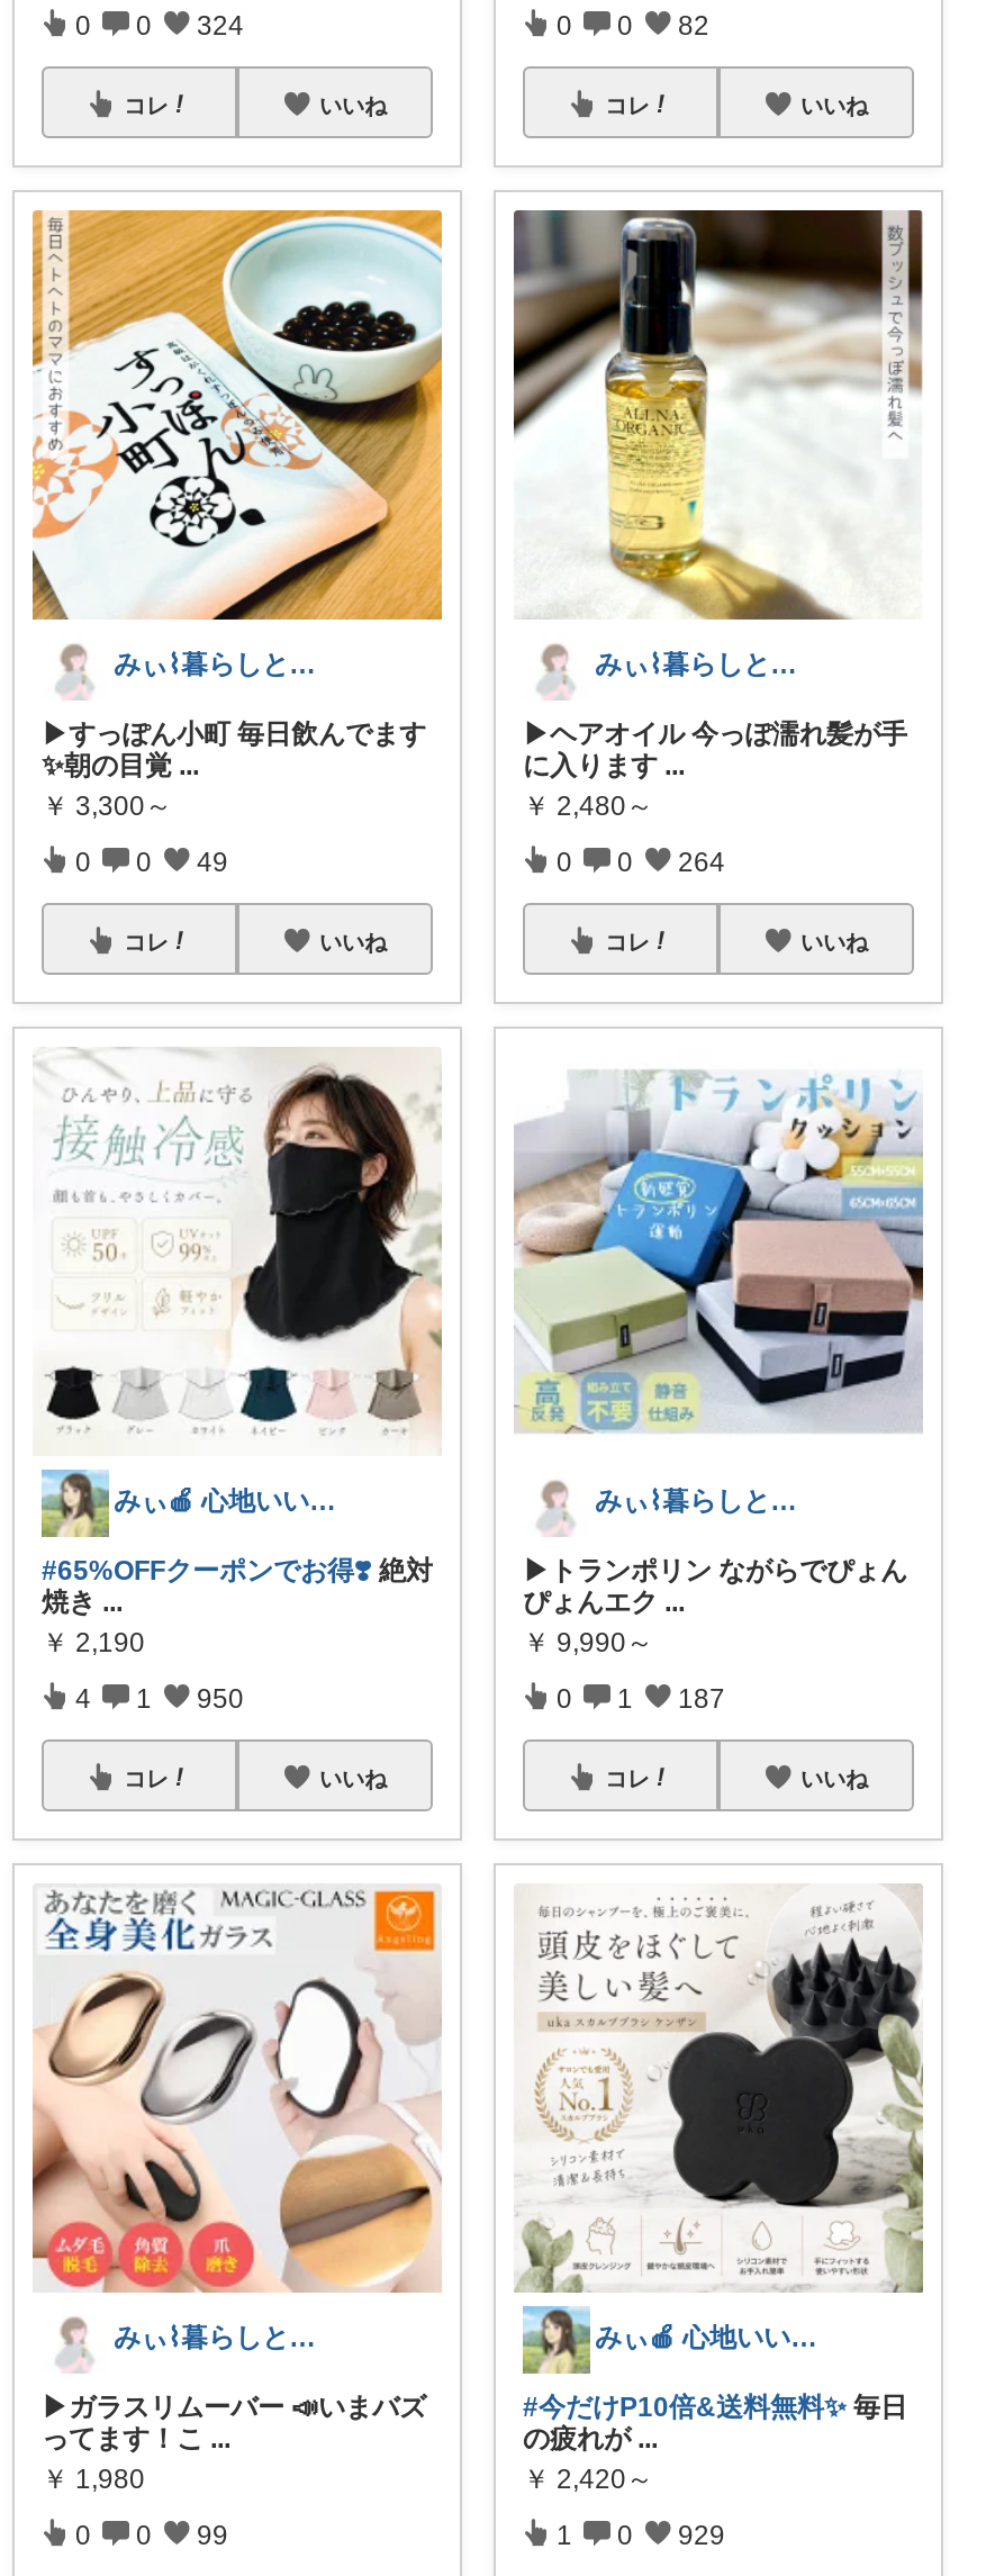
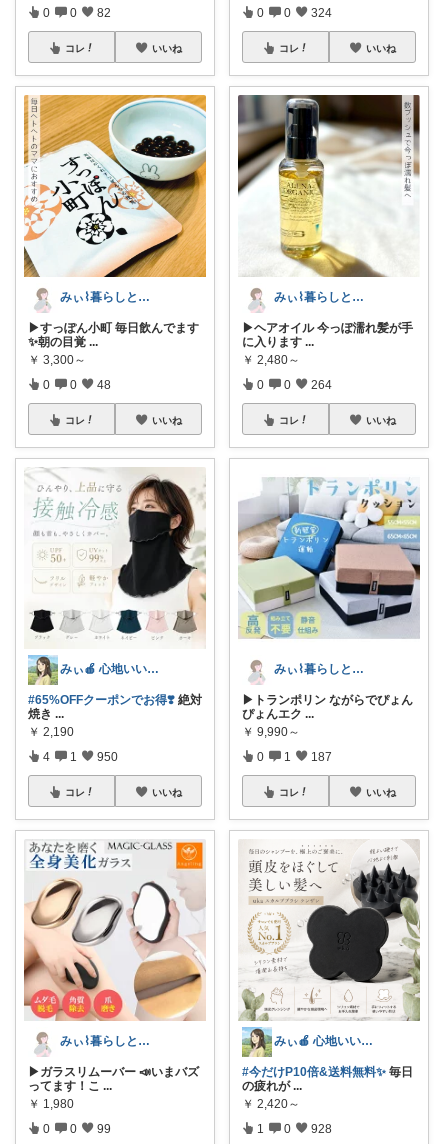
[75,10,244,37] 0 0 324 -> [43,6,111,18] 0 0 82
[557,10,709,37] 0 0 82 -> [257,6,332,18] 0 0 324
[75,846,228,873] 0 0 49 -> [43,378,111,390] 0 0 48
[557,2519,725,2546] 1 0 929 -> [257,1122,332,1134] 1 0 928

